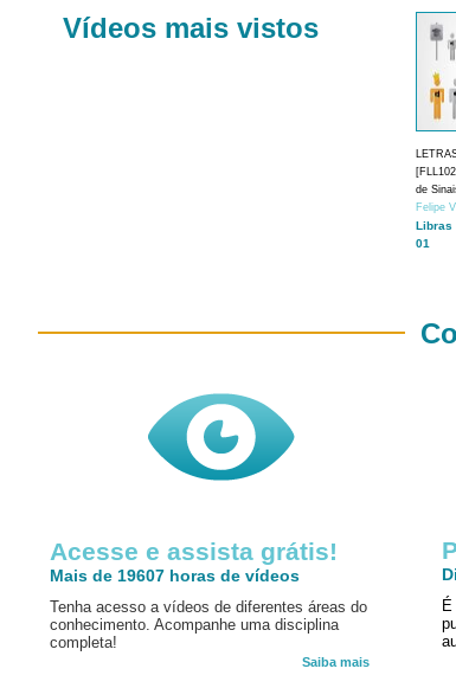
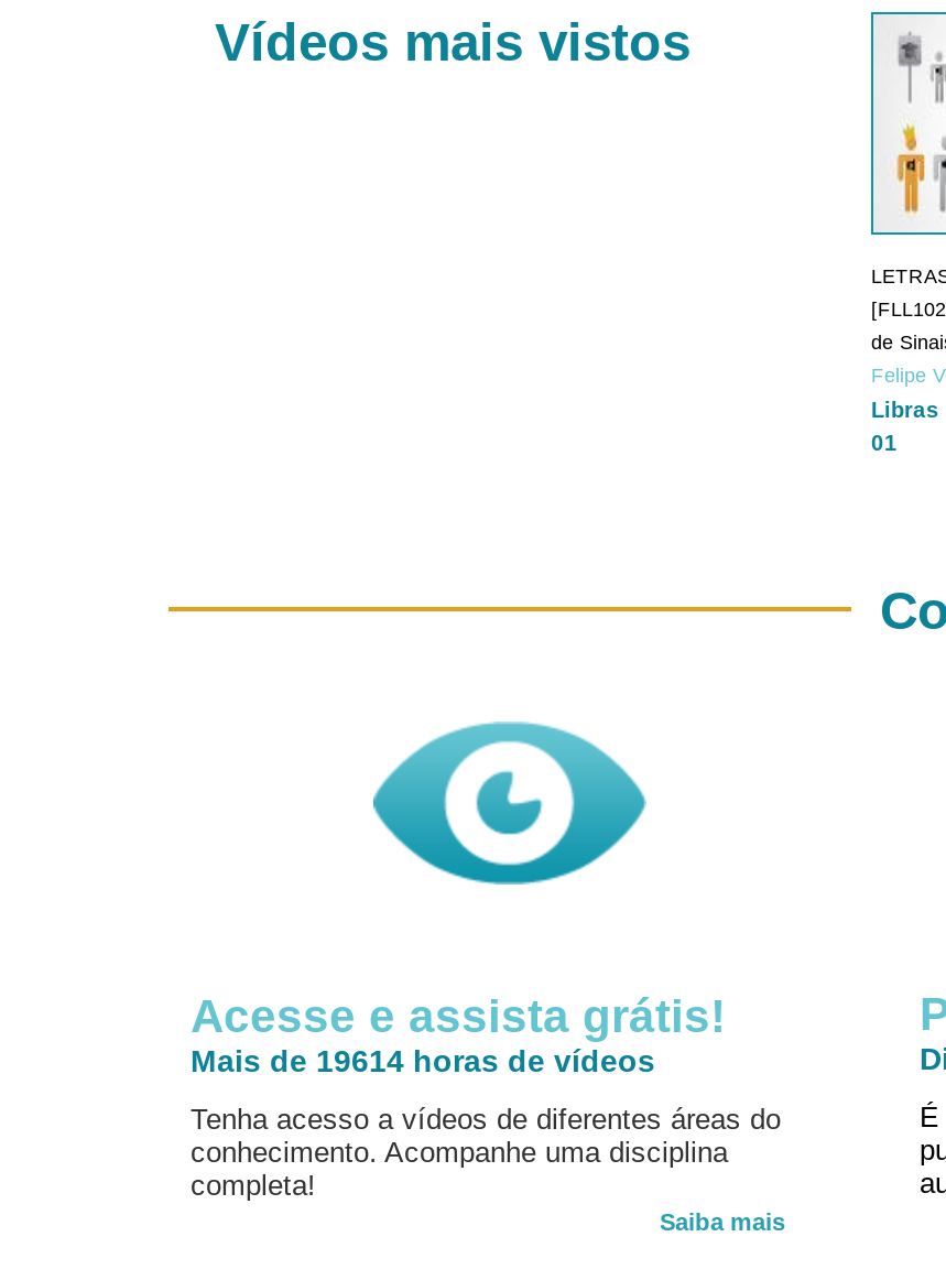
[50,566,300,585] Mais de 19607 horas de vídeos -> [191,1043,655,1078] Mais de 19614 horas de vídeos

